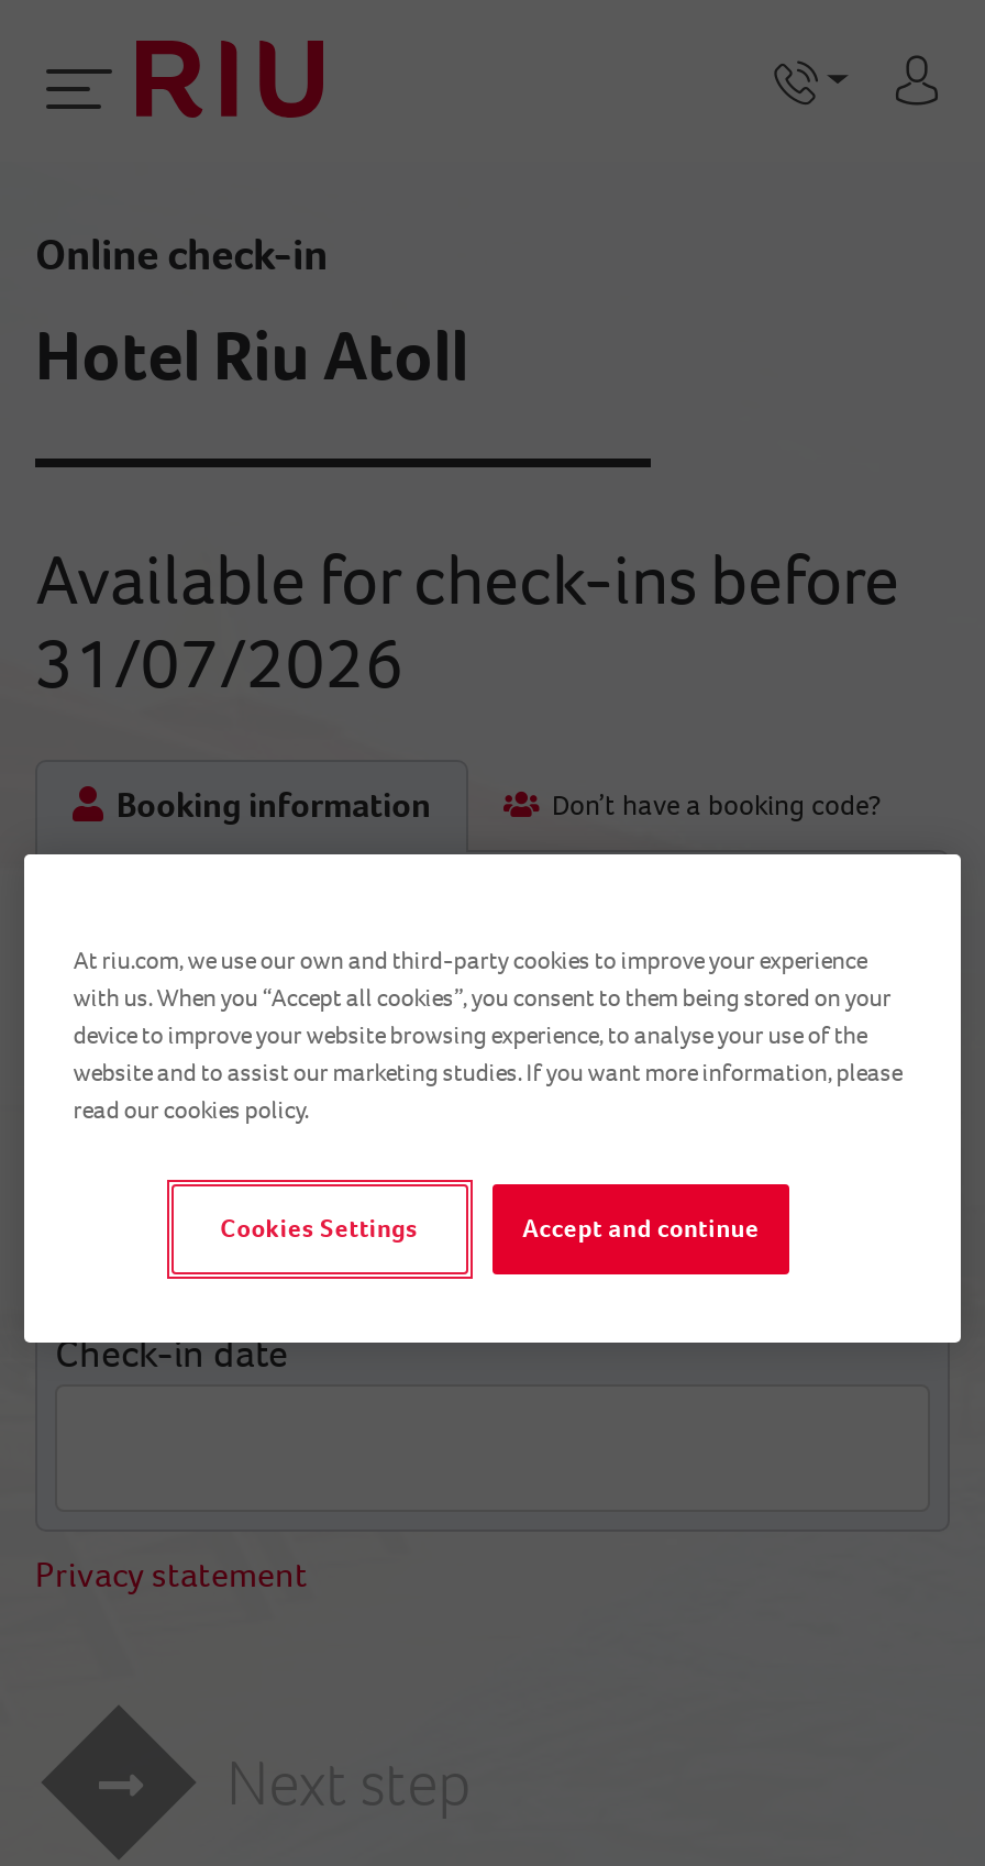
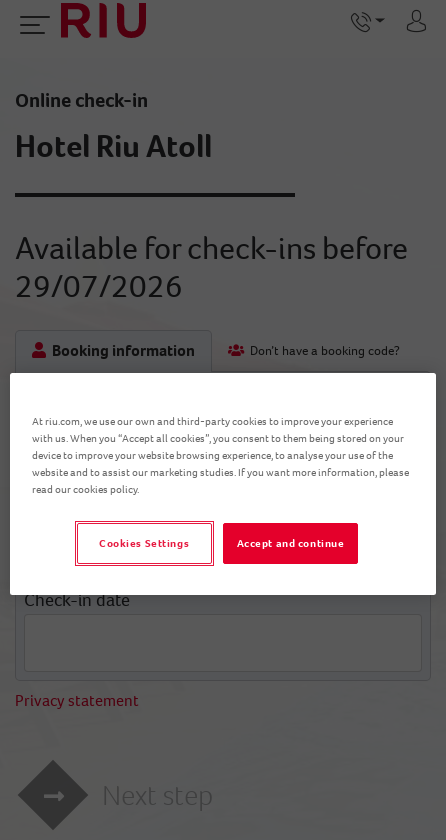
[35,617,405,709] 31/07/2026 -> [15,265,183,307] 29/07/2026

